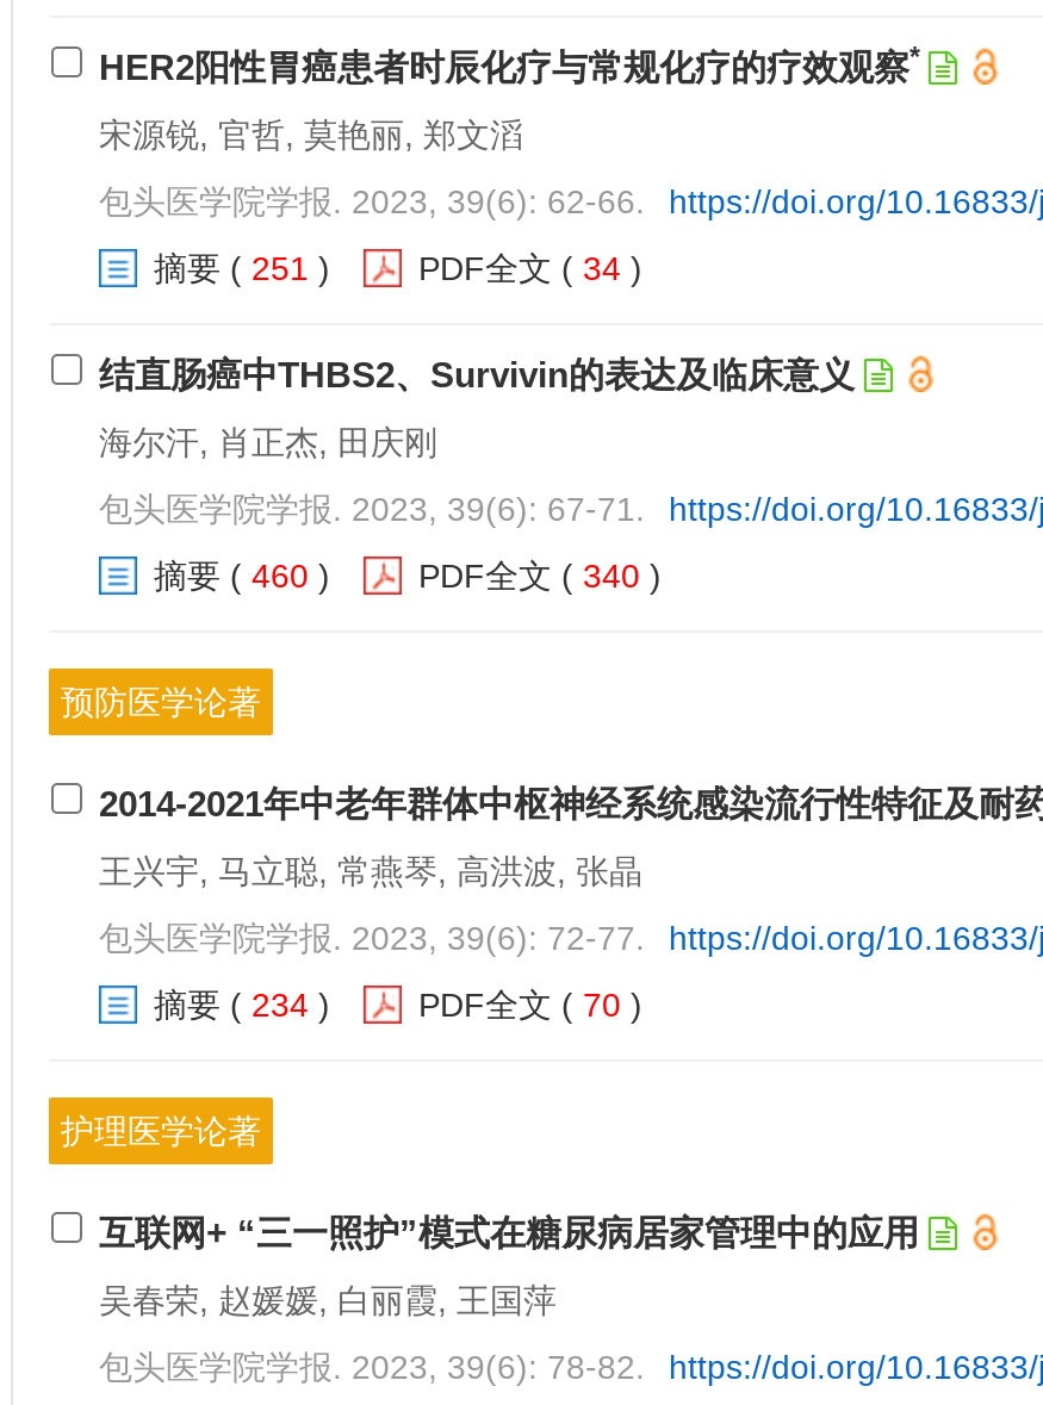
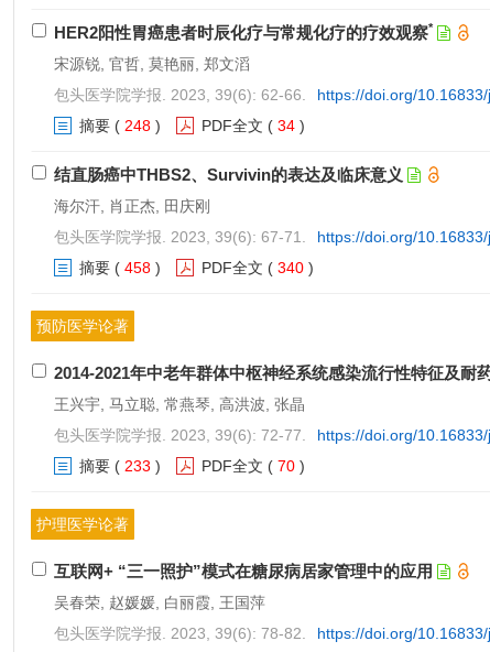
[154,249,340,287] 摘要( 251) -> [79,117,165,134] 摘要( 248)
[154,557,340,595] 摘要( 460) -> [79,259,165,276] 摘要( 458)
[154,986,340,1024] 摘要( 234) -> [79,457,165,475] 摘要( 233)

